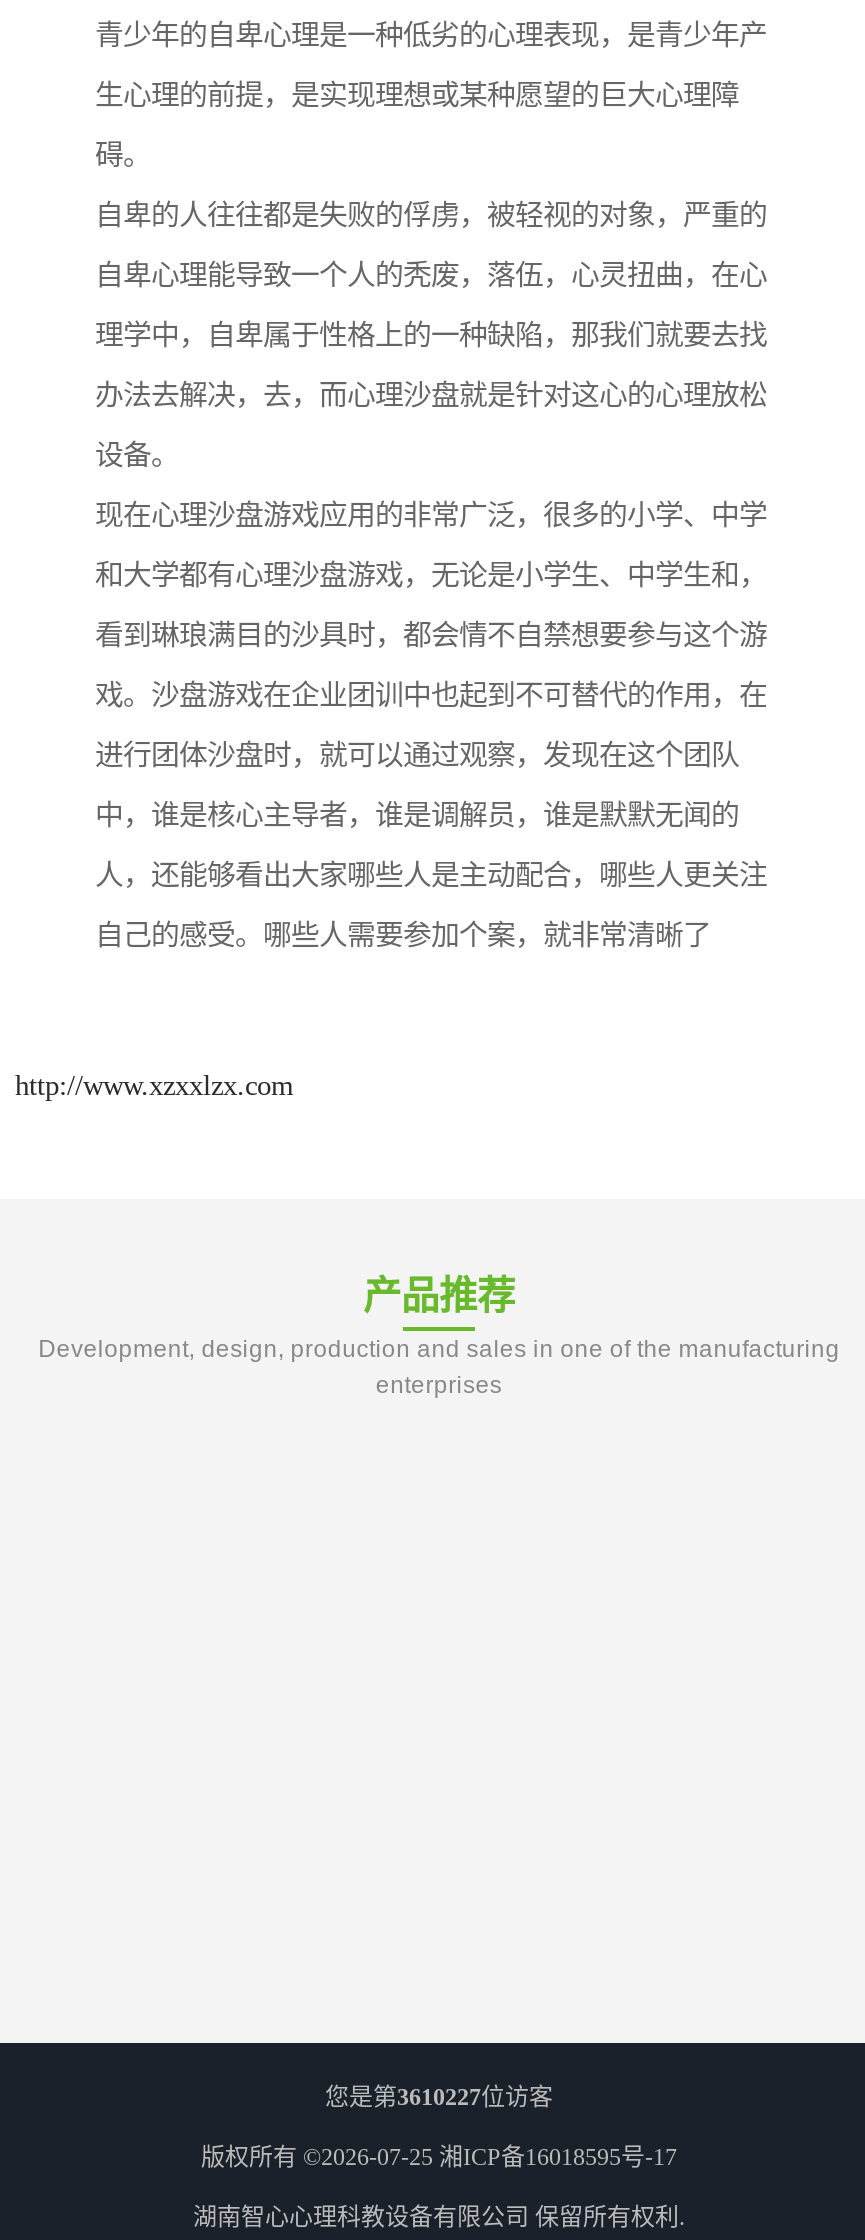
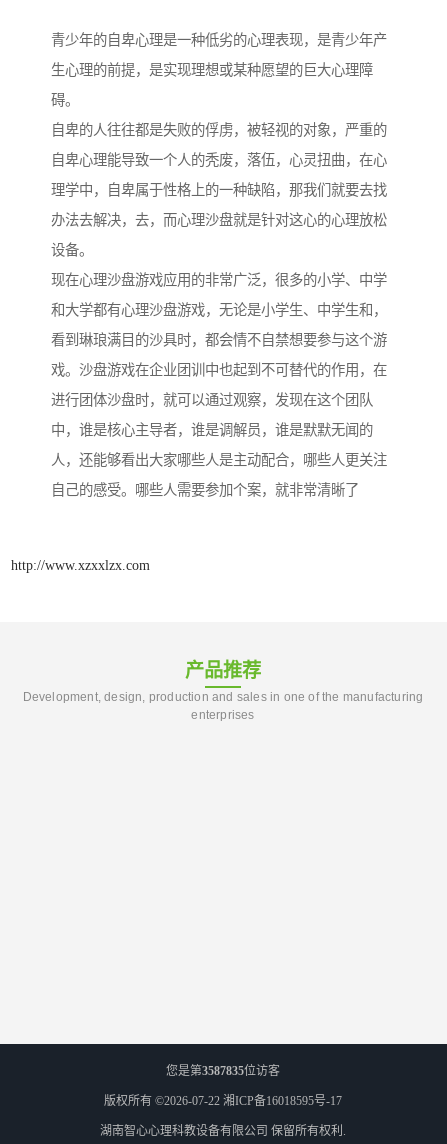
[325,2083,553,2111] 您是第3610227位访客 -> [166,1064,280,1078] 您是第3587835位访客
[201,2143,677,2171] 版权所有 ©2026-07-25湘ICP备16018595号-17 -> [104,1094,342,1108] 版权所有 ©2026-07-22湘ICP备16018595号-17

